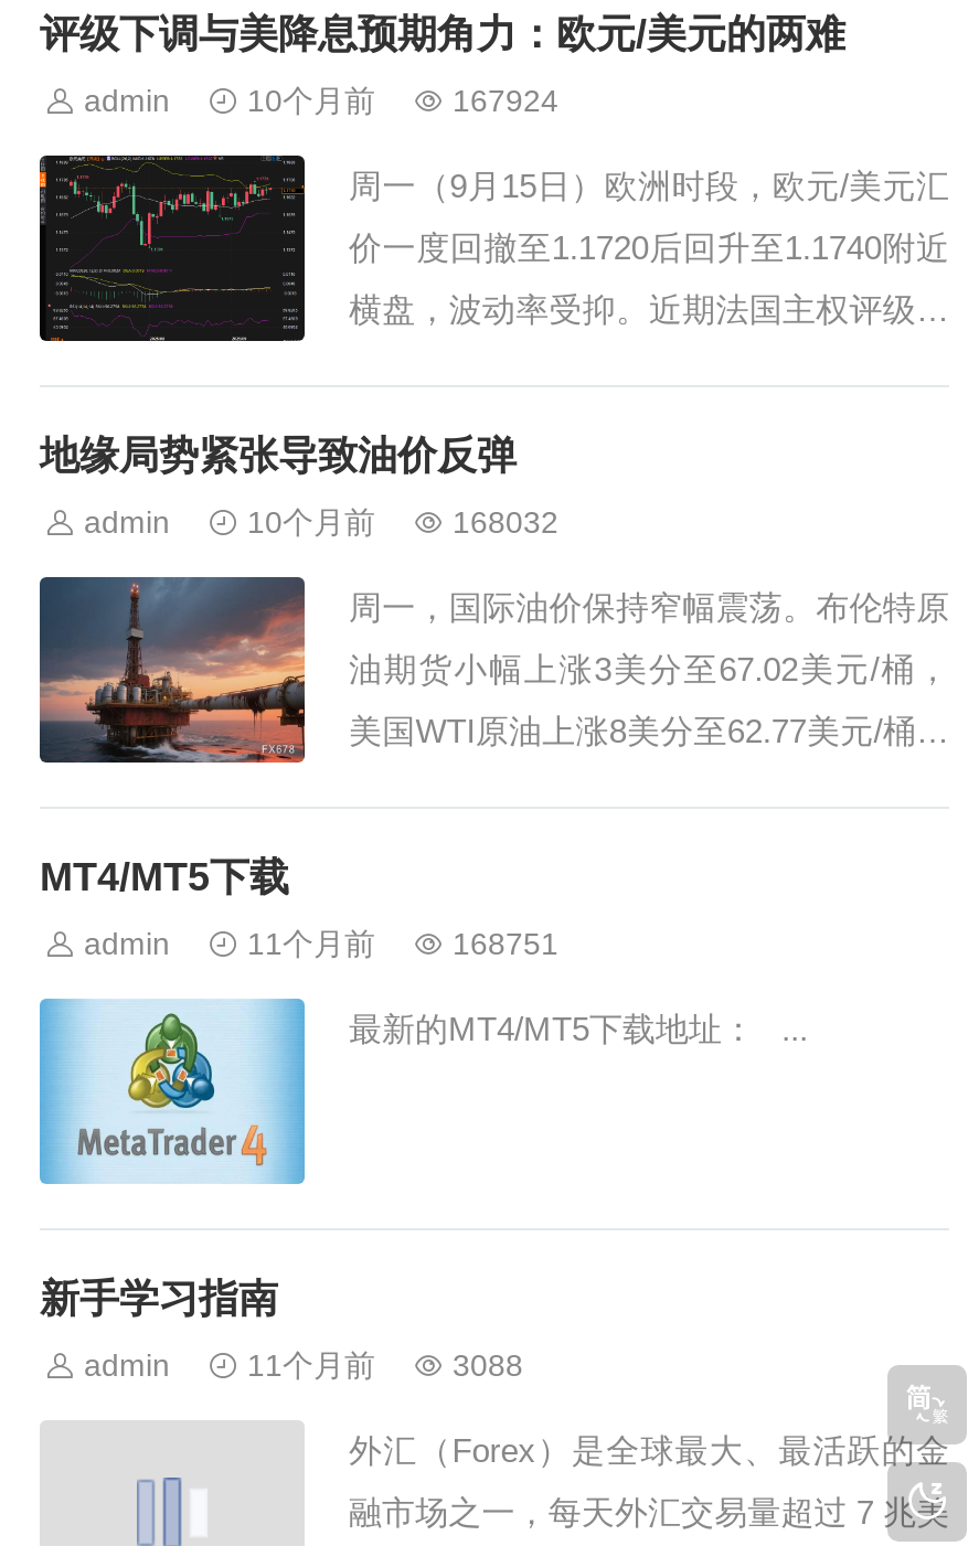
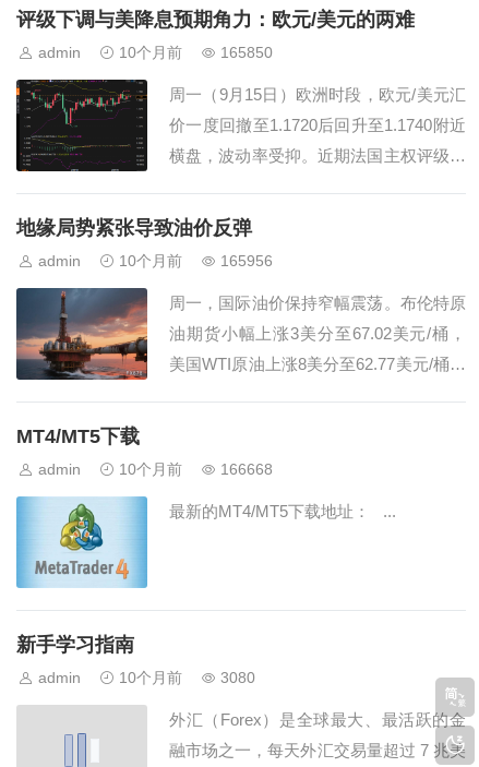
[453,82,558,118] 167924 -> [220,43,273,61] 165850
[453,504,558,539] 168032 -> [220,252,273,269] 165956
[247,925,375,961] 11个月前 -> [119,460,182,478] 10个月前
[453,925,558,961] 168751 -> [220,460,273,478] 166668
[247,1347,375,1382] 11个月前 -> [119,669,182,686] 10个月前
[453,1347,523,1382] 3088 -> [220,669,255,686] 3080

